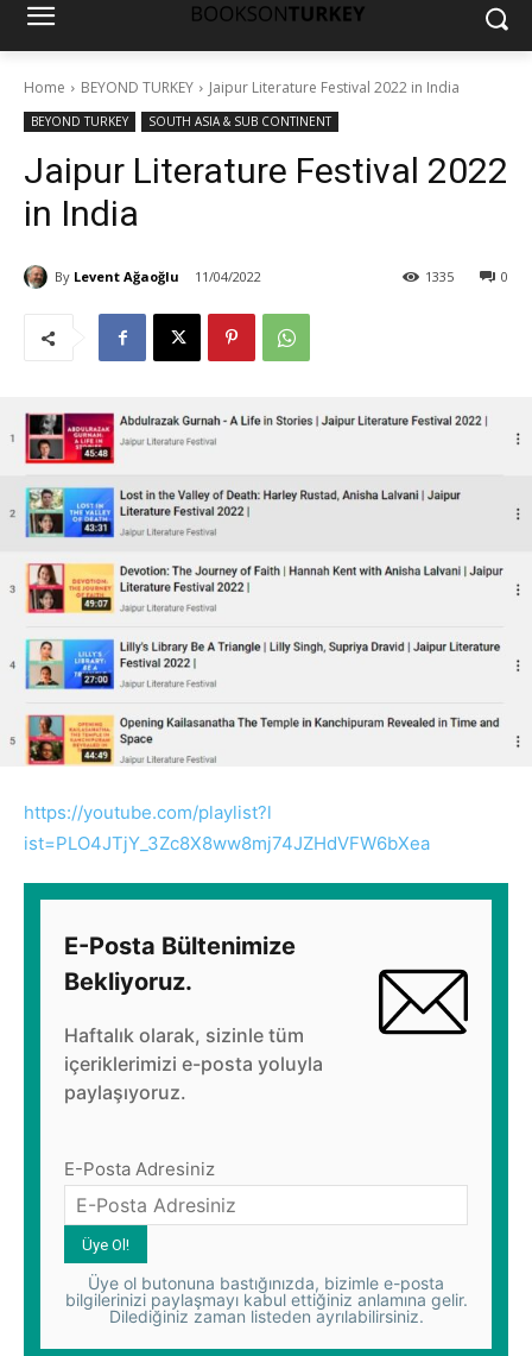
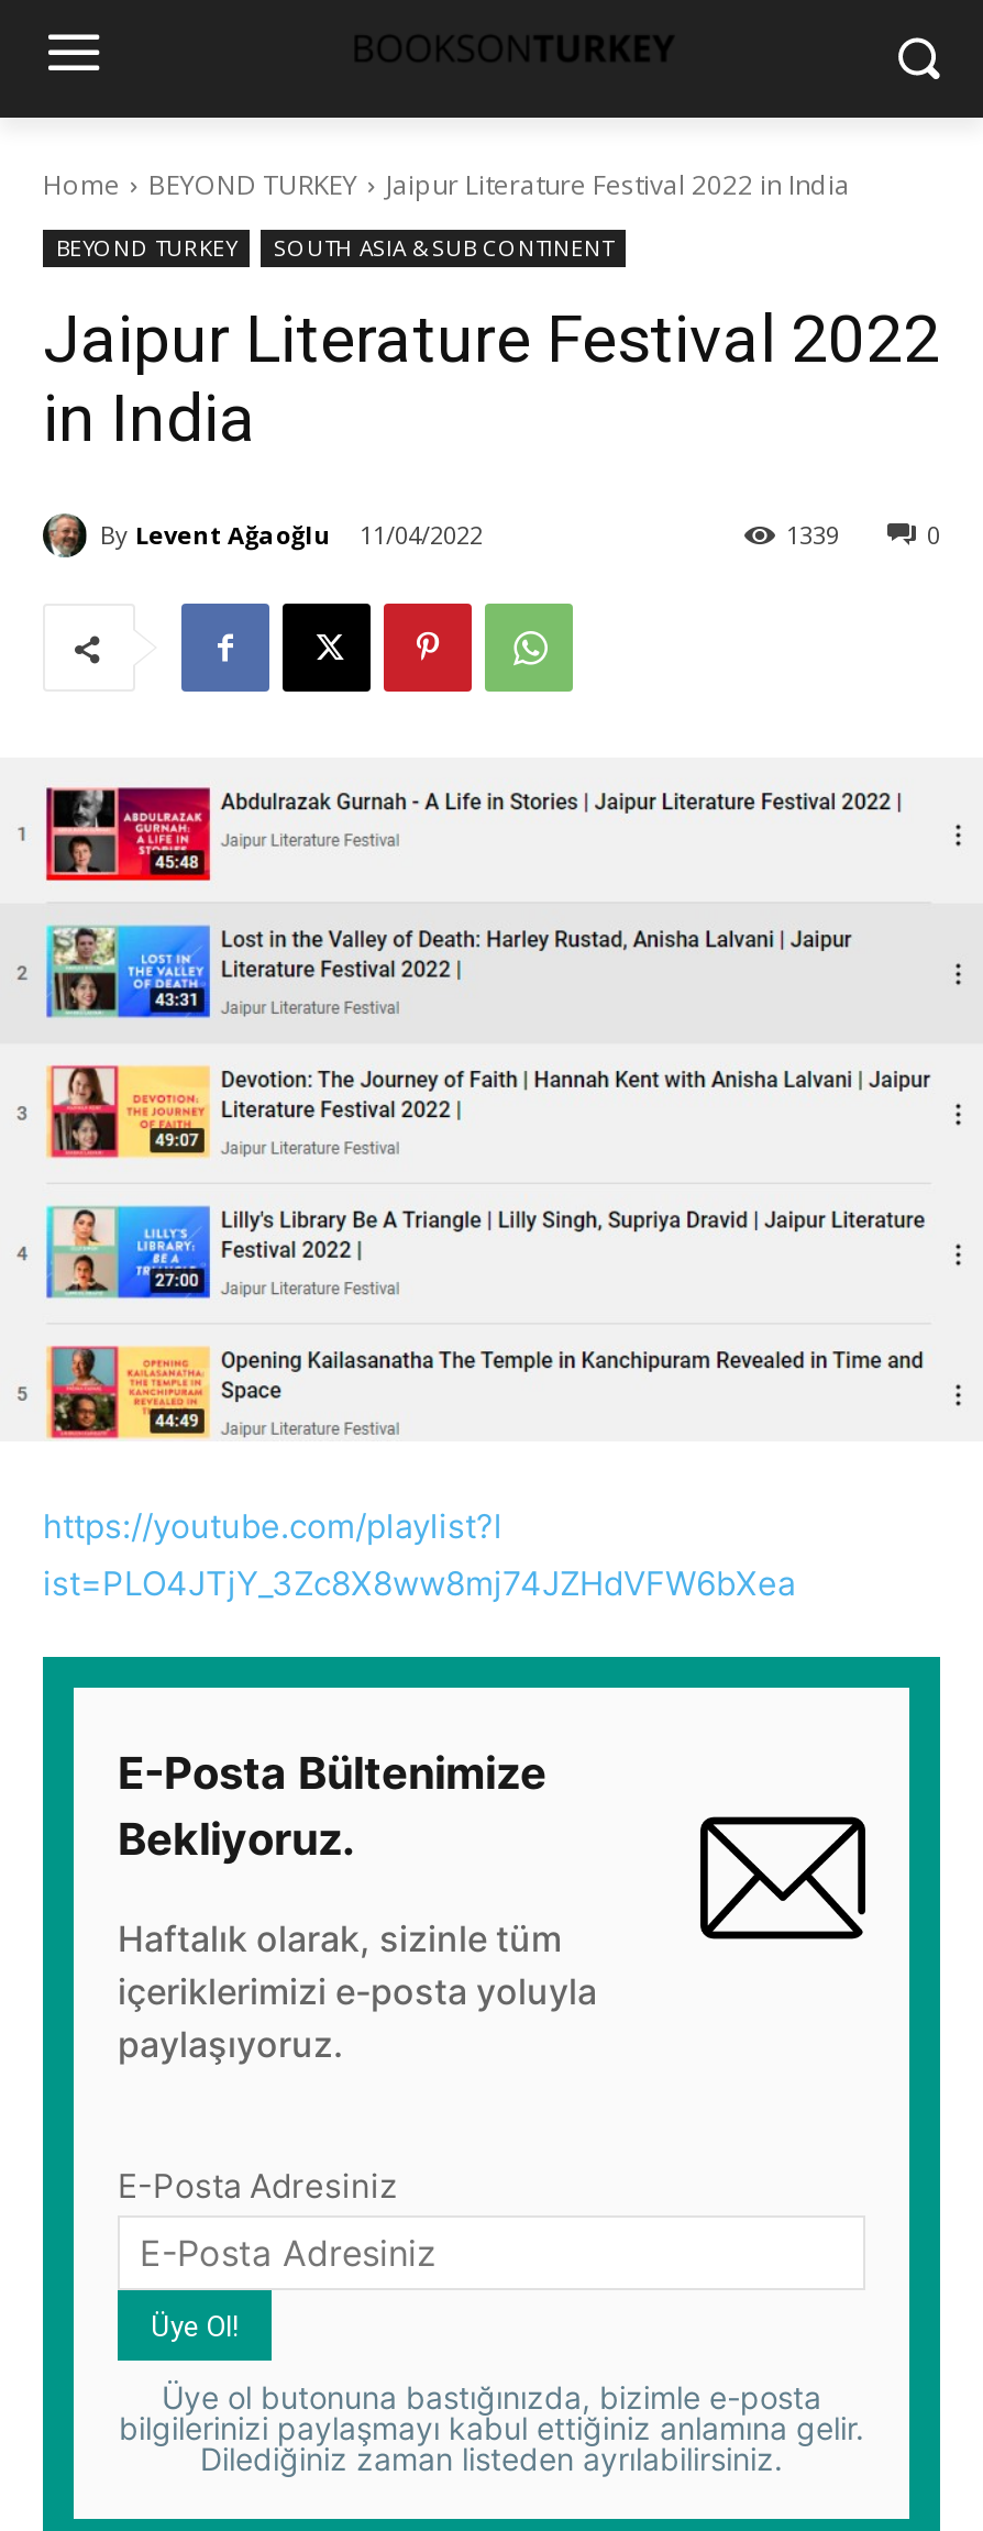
[425,268,454,285] 1335 -> [786,518,839,551] 1339

